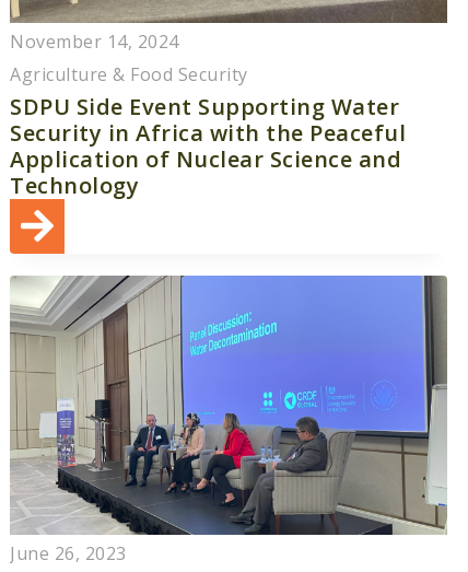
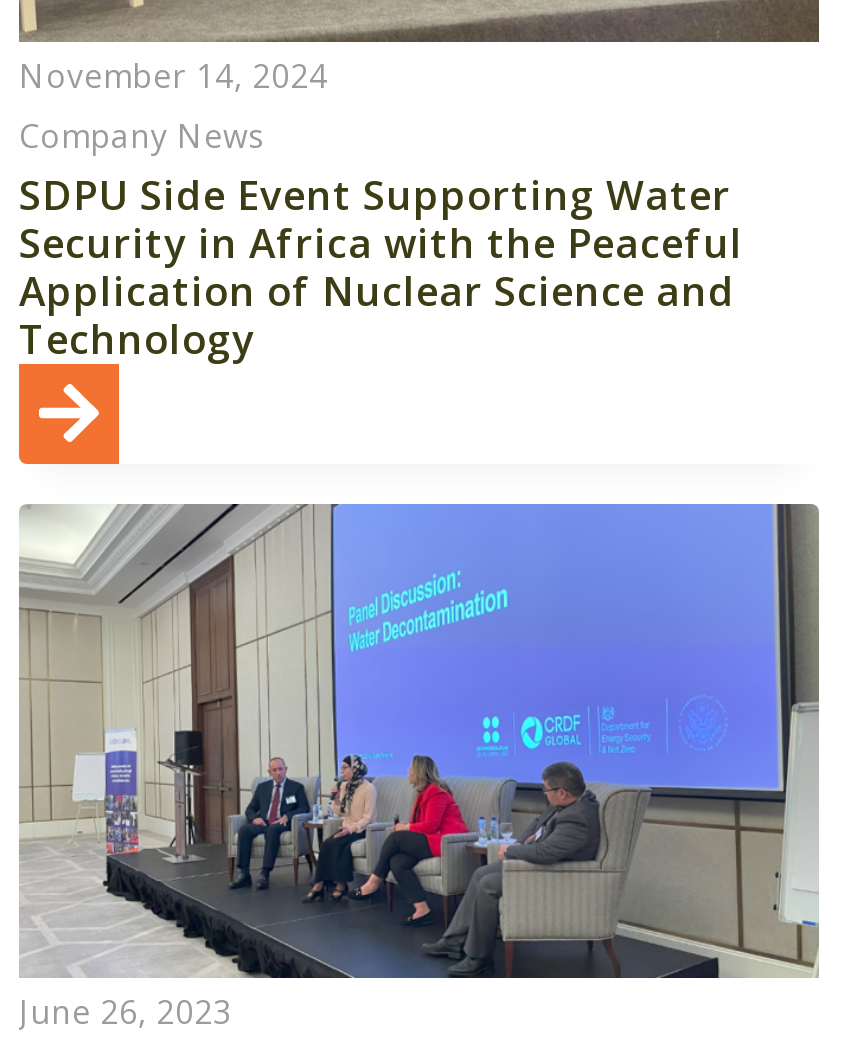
[10,62,248,87] Agriculture & Food Security -> [19,114,265,158] Company News

